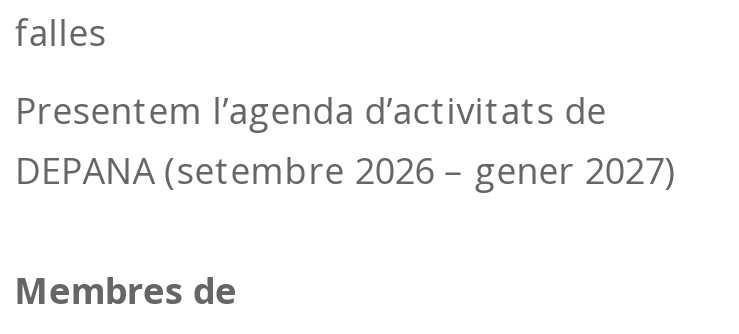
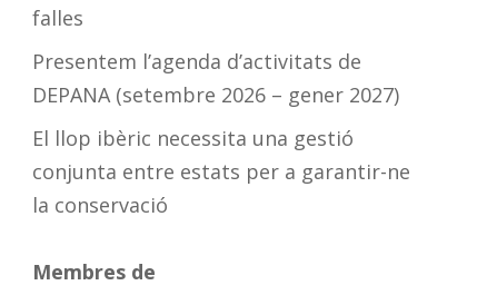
none -> [32,125,410,218] El llop ibèric necessita una gestió | conjunta entre estats per a garantir-ne | la conservació

